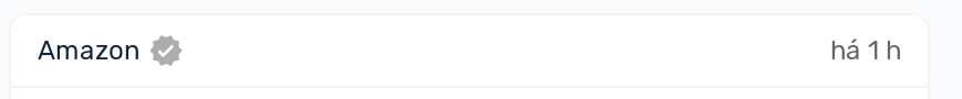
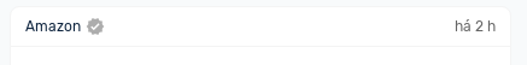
[830,35,901,66] há 1 h -> [455,18,496,35] há 2 h

